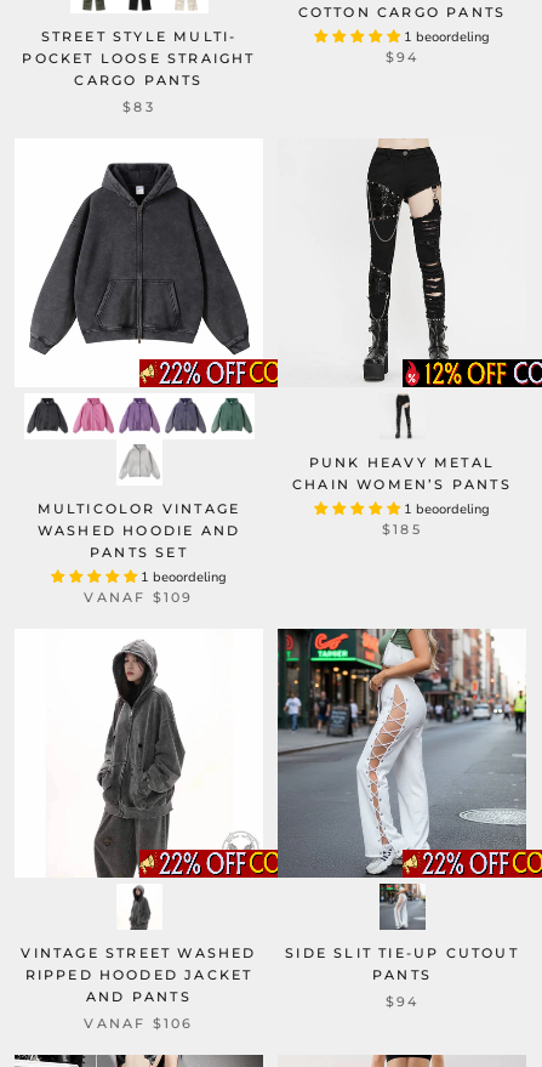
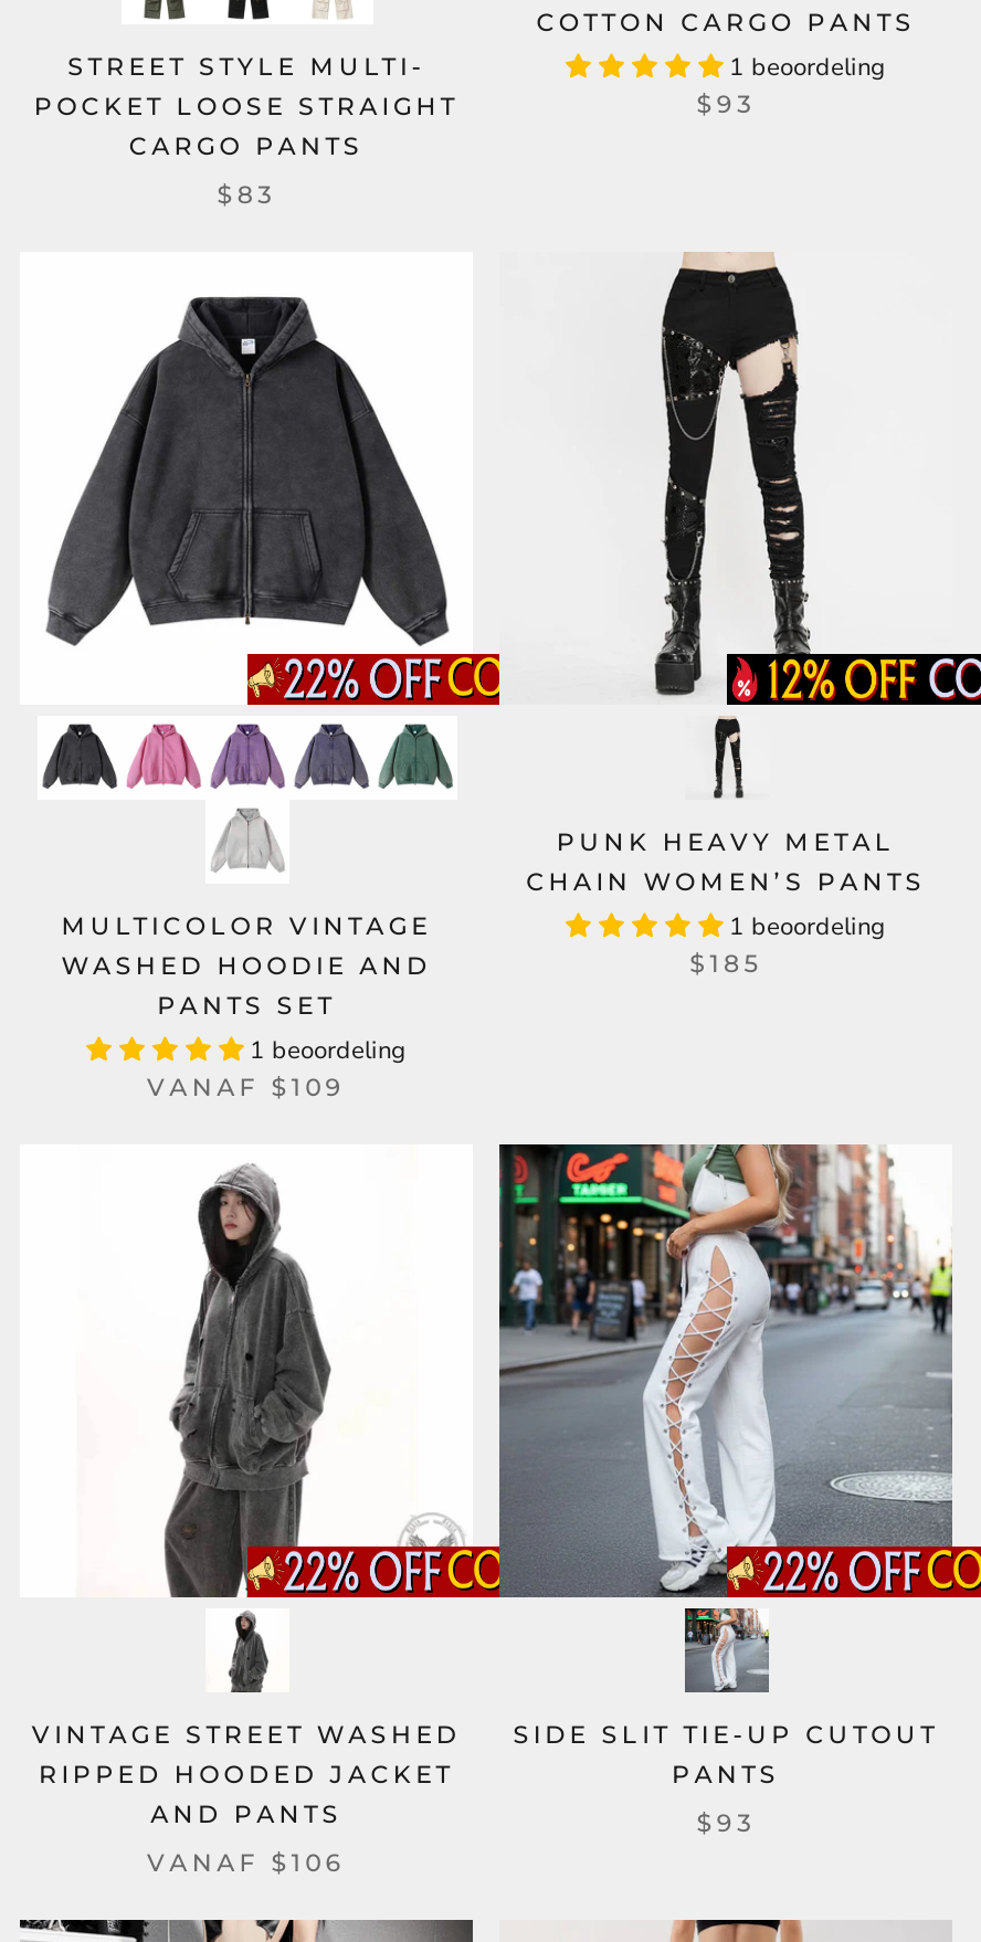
[385,49,419,66] $94 -> [696,88,755,119] $93
[385,993,419,1010] $94 -> [696,1807,755,1838] $93

